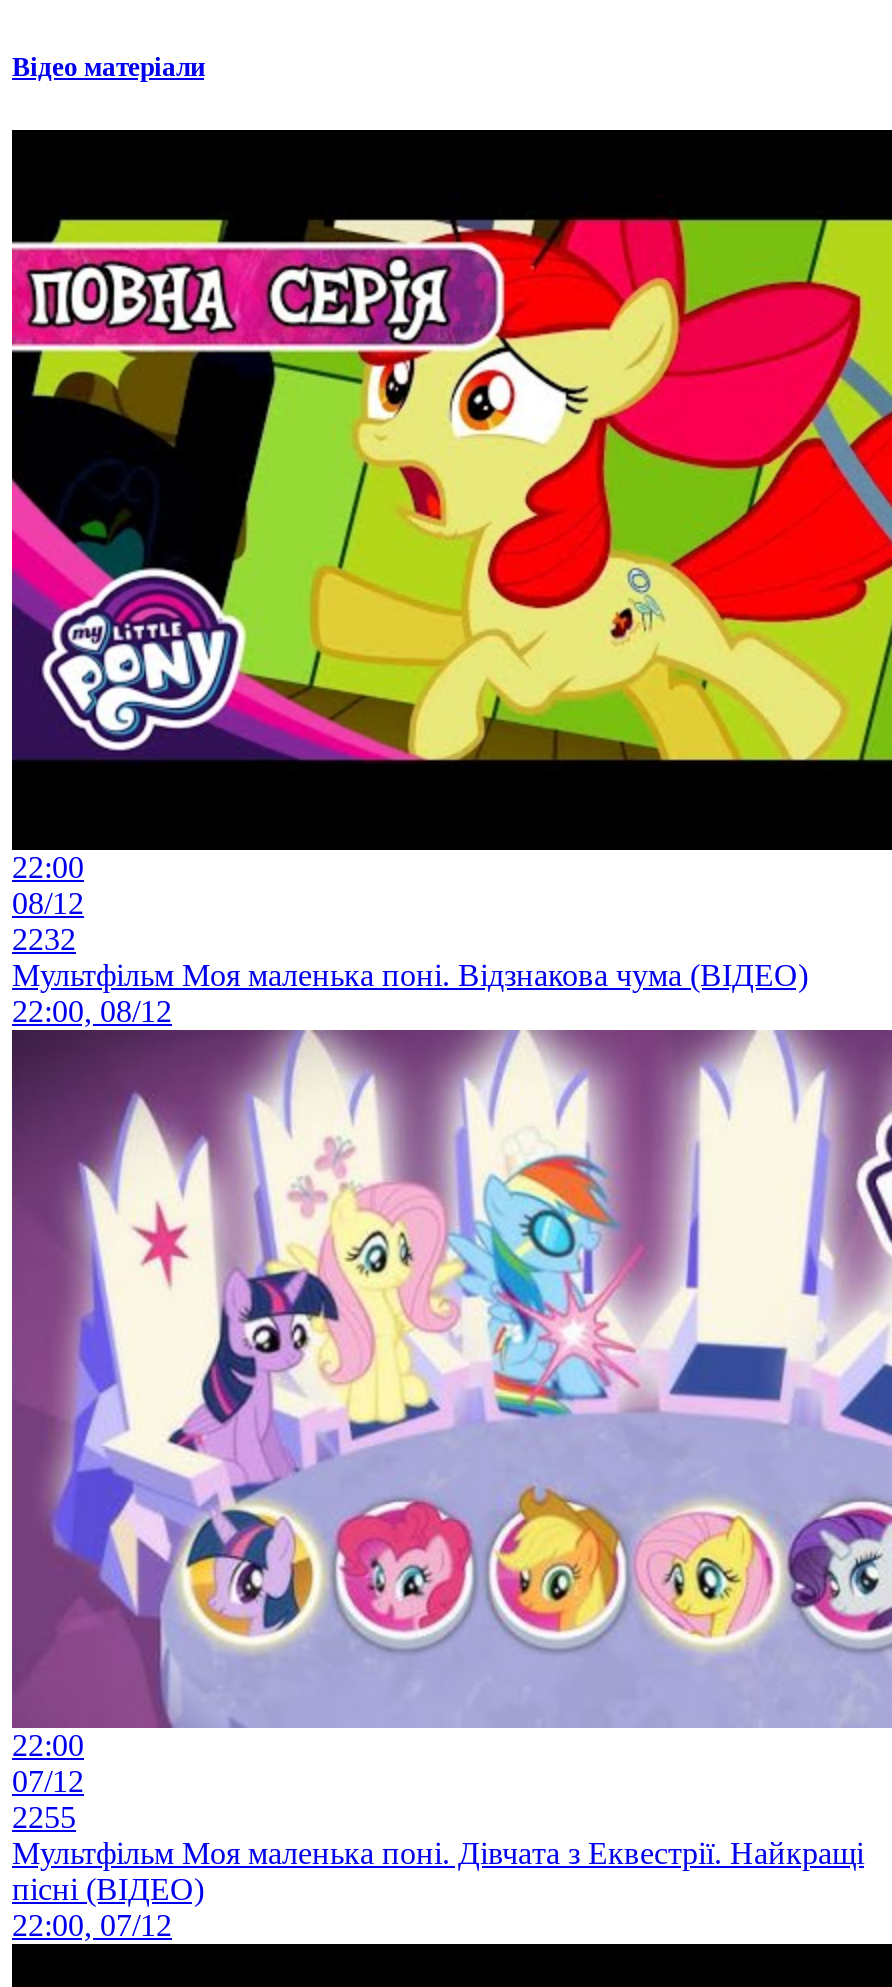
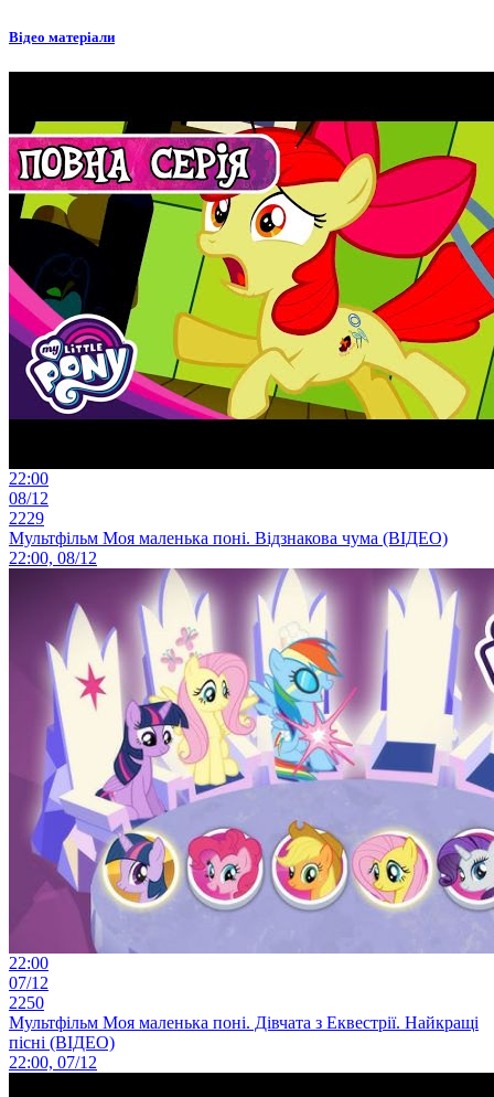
[12,921,76,955] 2232 -> [9,508,44,527] 2229
[12,1799,76,1833] 2255 -> [9,993,44,1012] 2250

